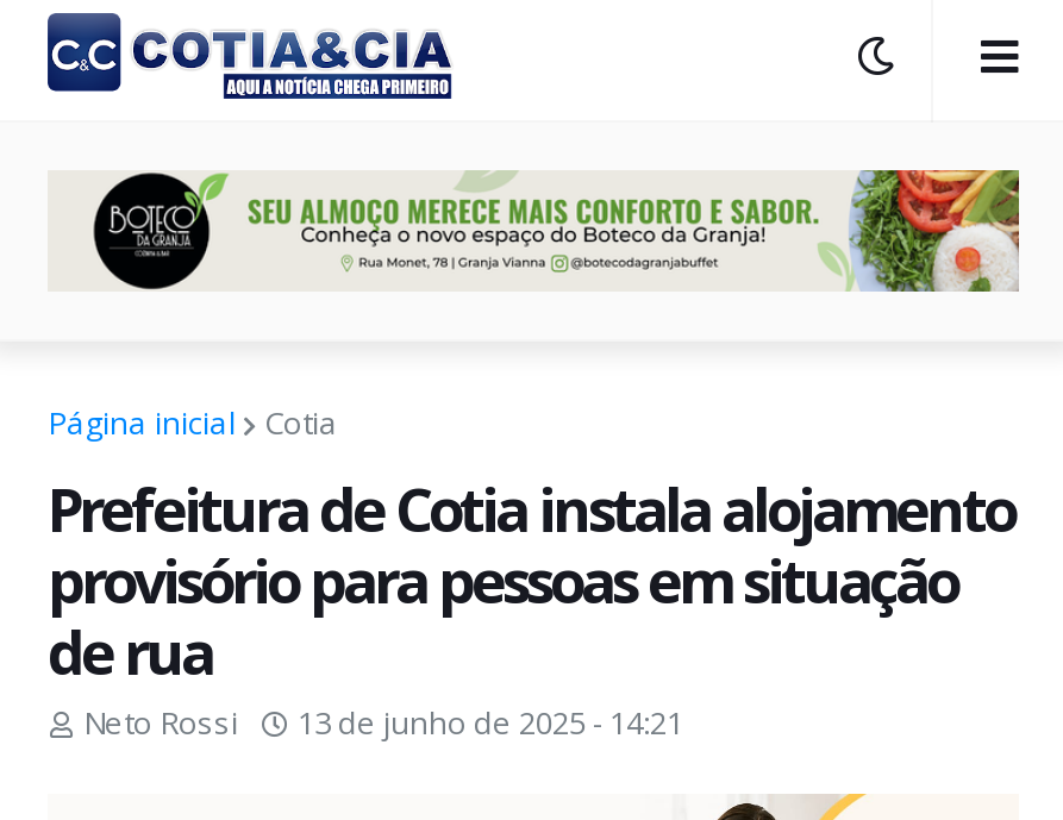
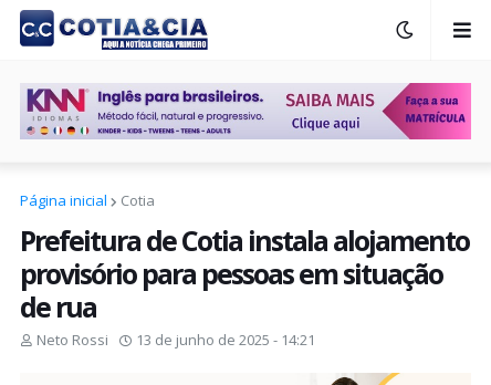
[55,168,1021,294] [image] -> [21,82,472,141] [image]

